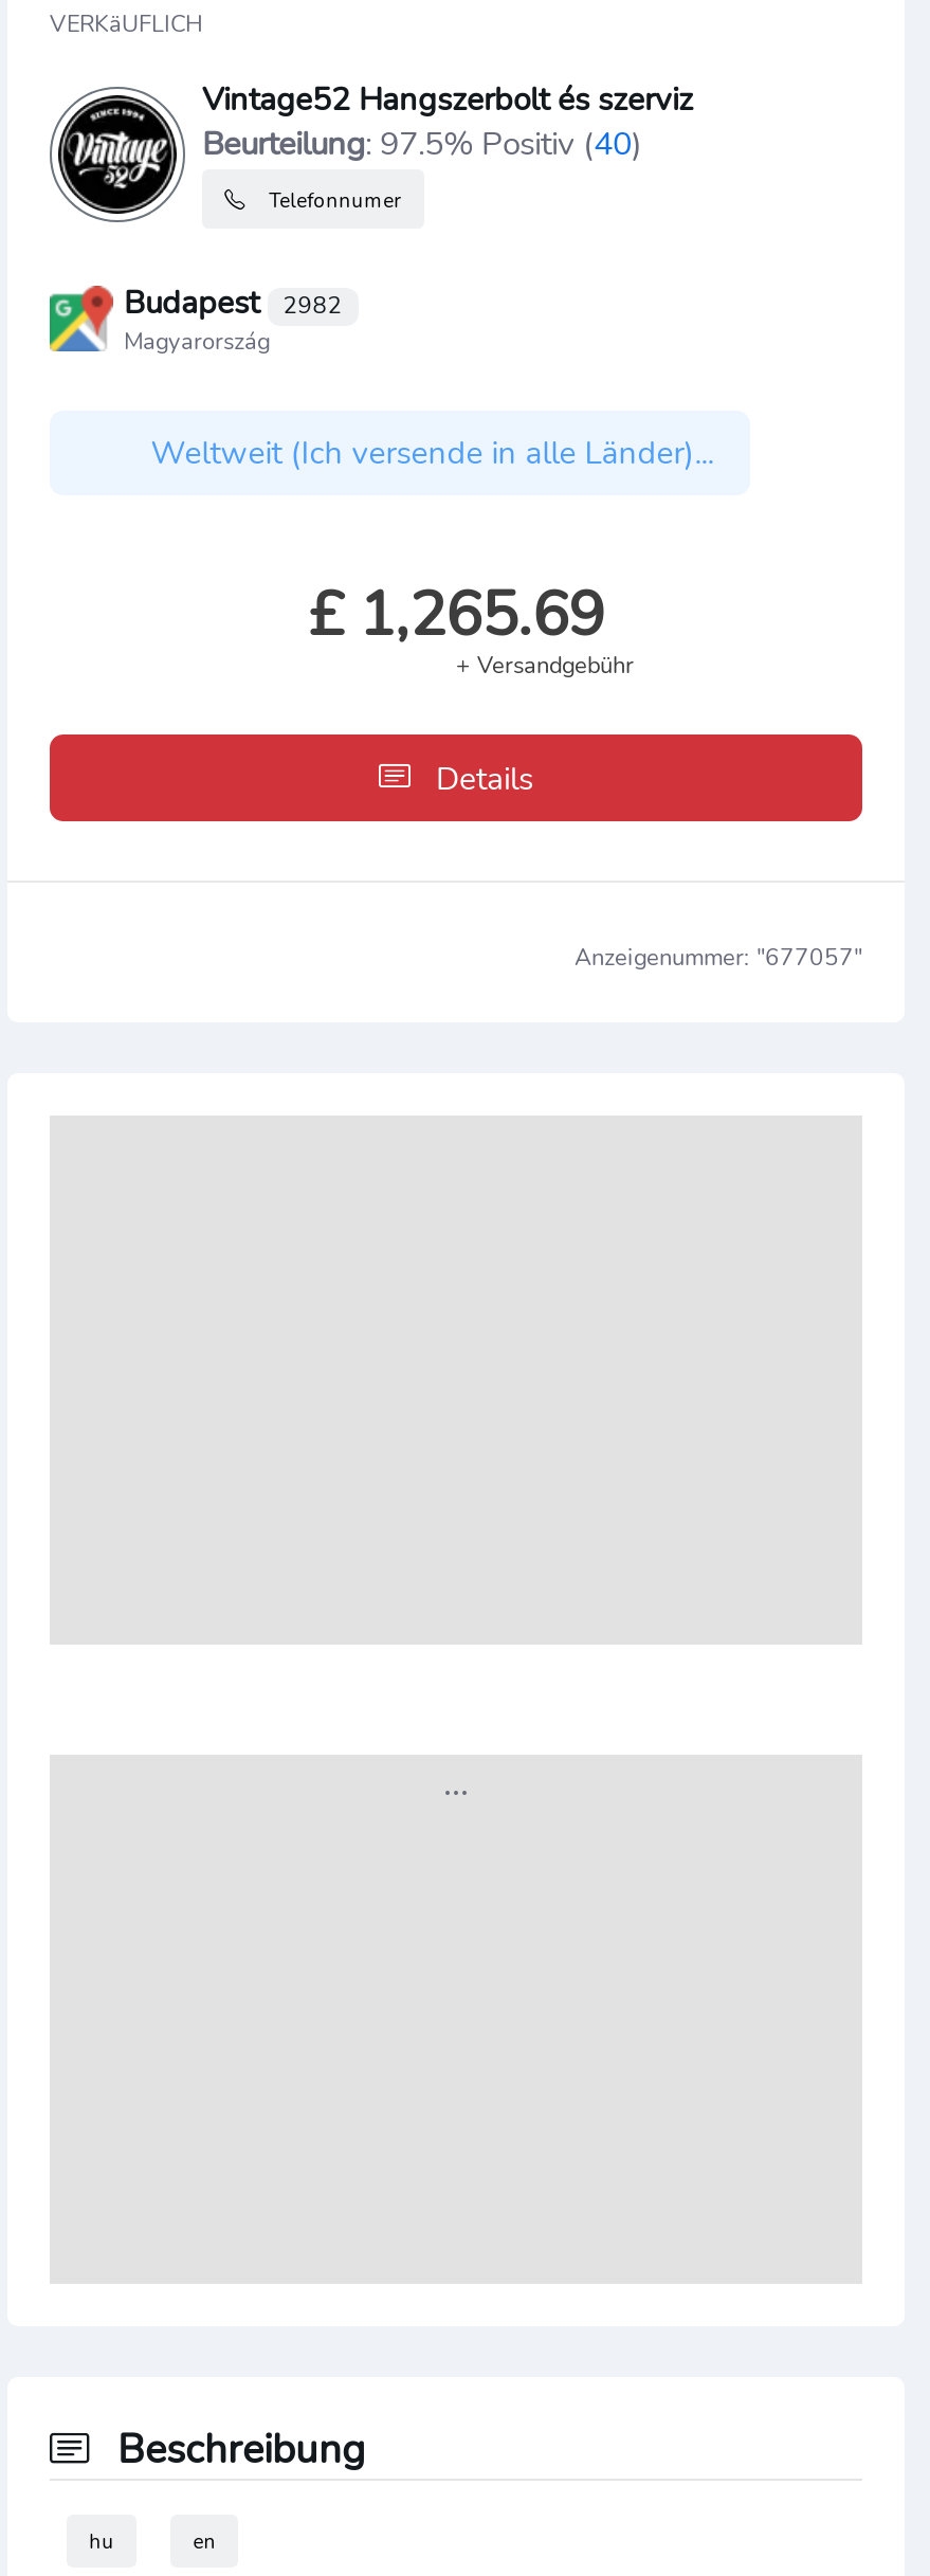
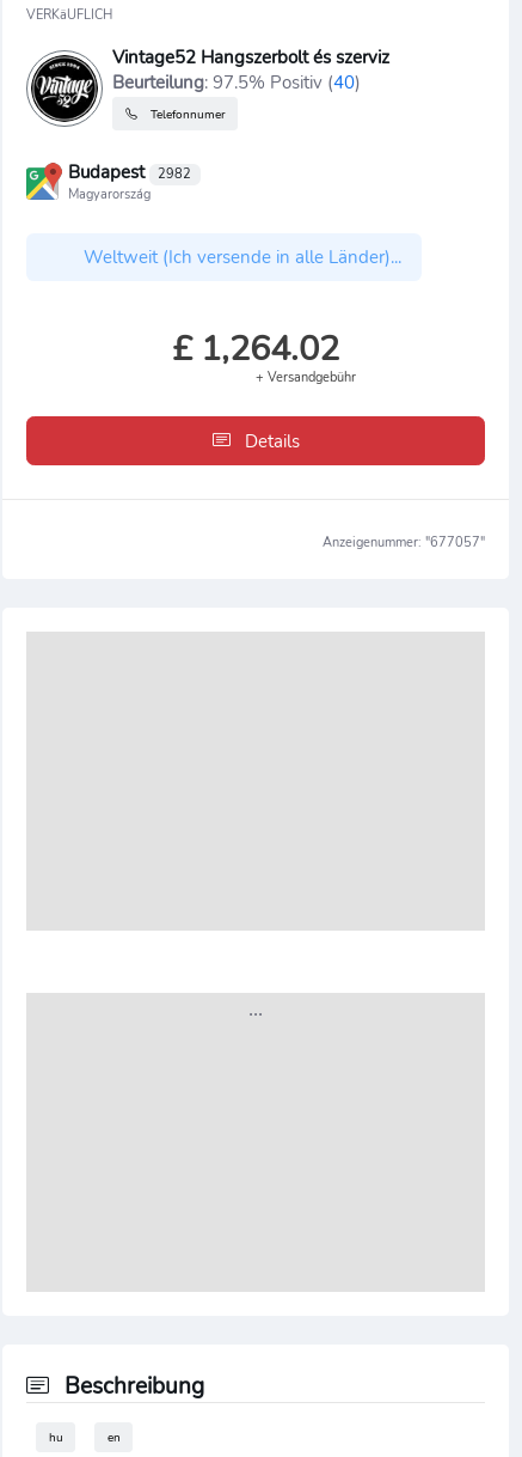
[308,574,604,657] £ 1,265.69 -> [172,326,339,373] £ 1,264.02

